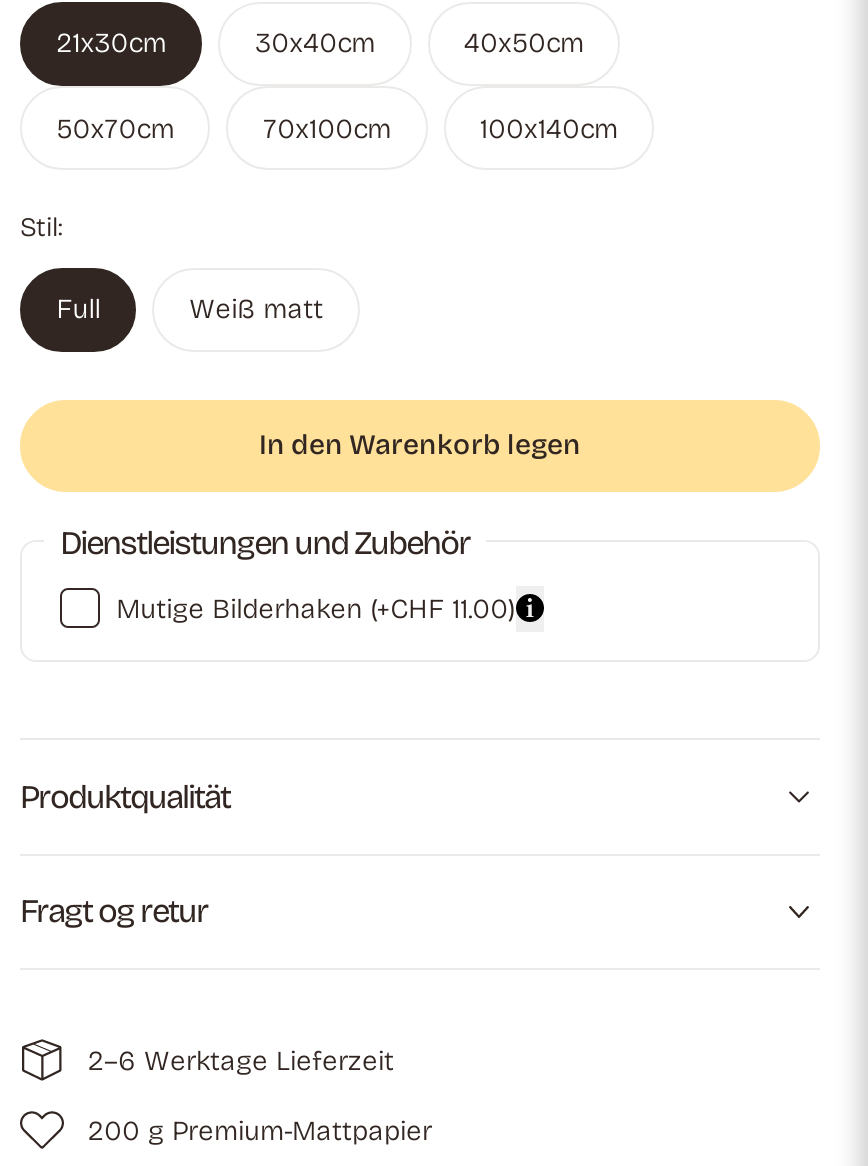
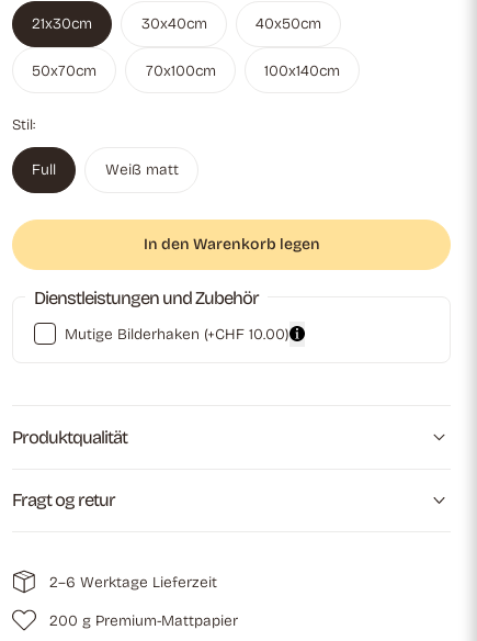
[116,592,516,626] Mutige Bilderhaken (+CHF 11.00) -> [65,325,290,343] Mutige Bilderhaken (+CHF 10.00)

